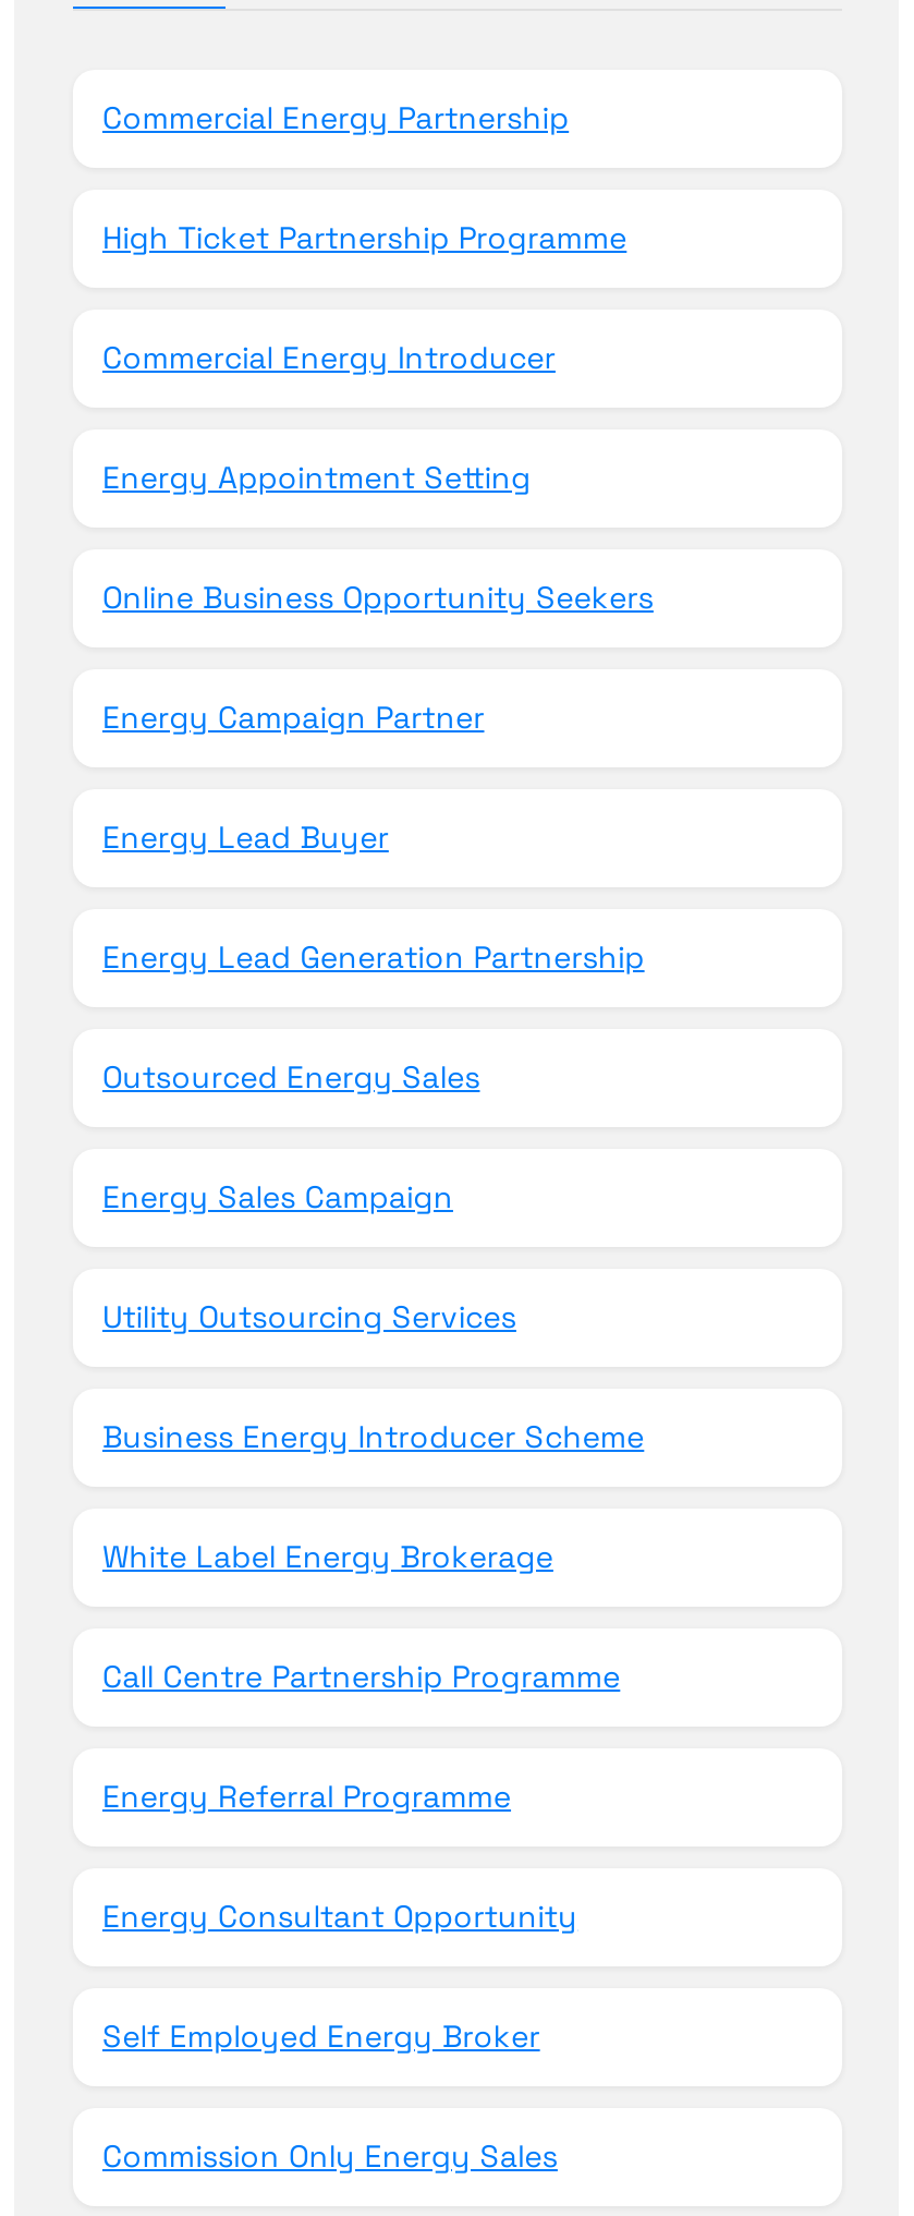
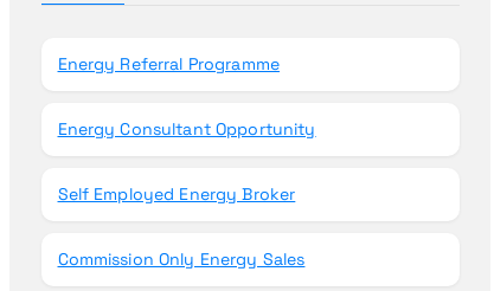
[102,97,653,1695] Commercial Energy Partnership | High Ticket Partnership Programme | Commercial Energy Introducer | Energy Appointment Setting | Online Business Opportunity Seekers | Energy Campaign Partner | Energy Lead Buyer | Energy Lead Generation Partnership | Outsourced Energy Sales | Energy Sales Campaign | Utility Outsourcing Services | Business Energy Introducer Scheme | White Label Energy Brokerage | Call Centre Partnership Programme -> none

